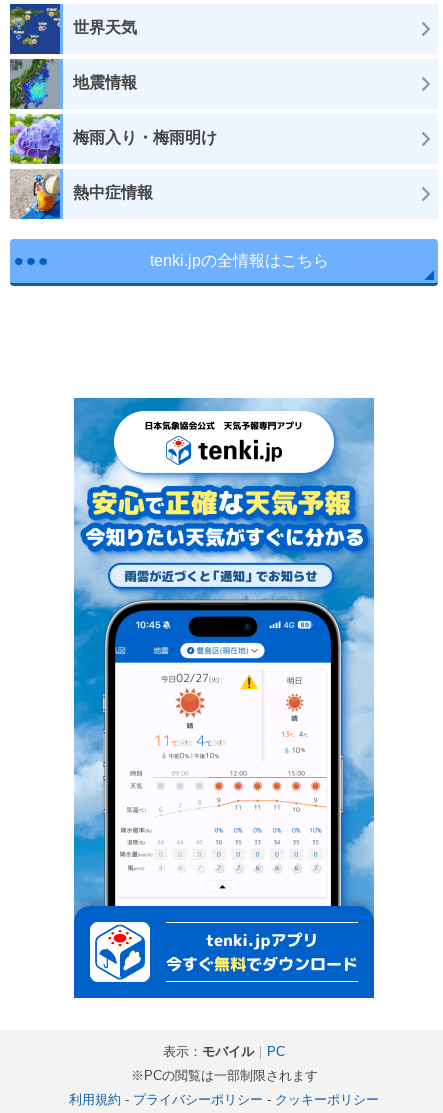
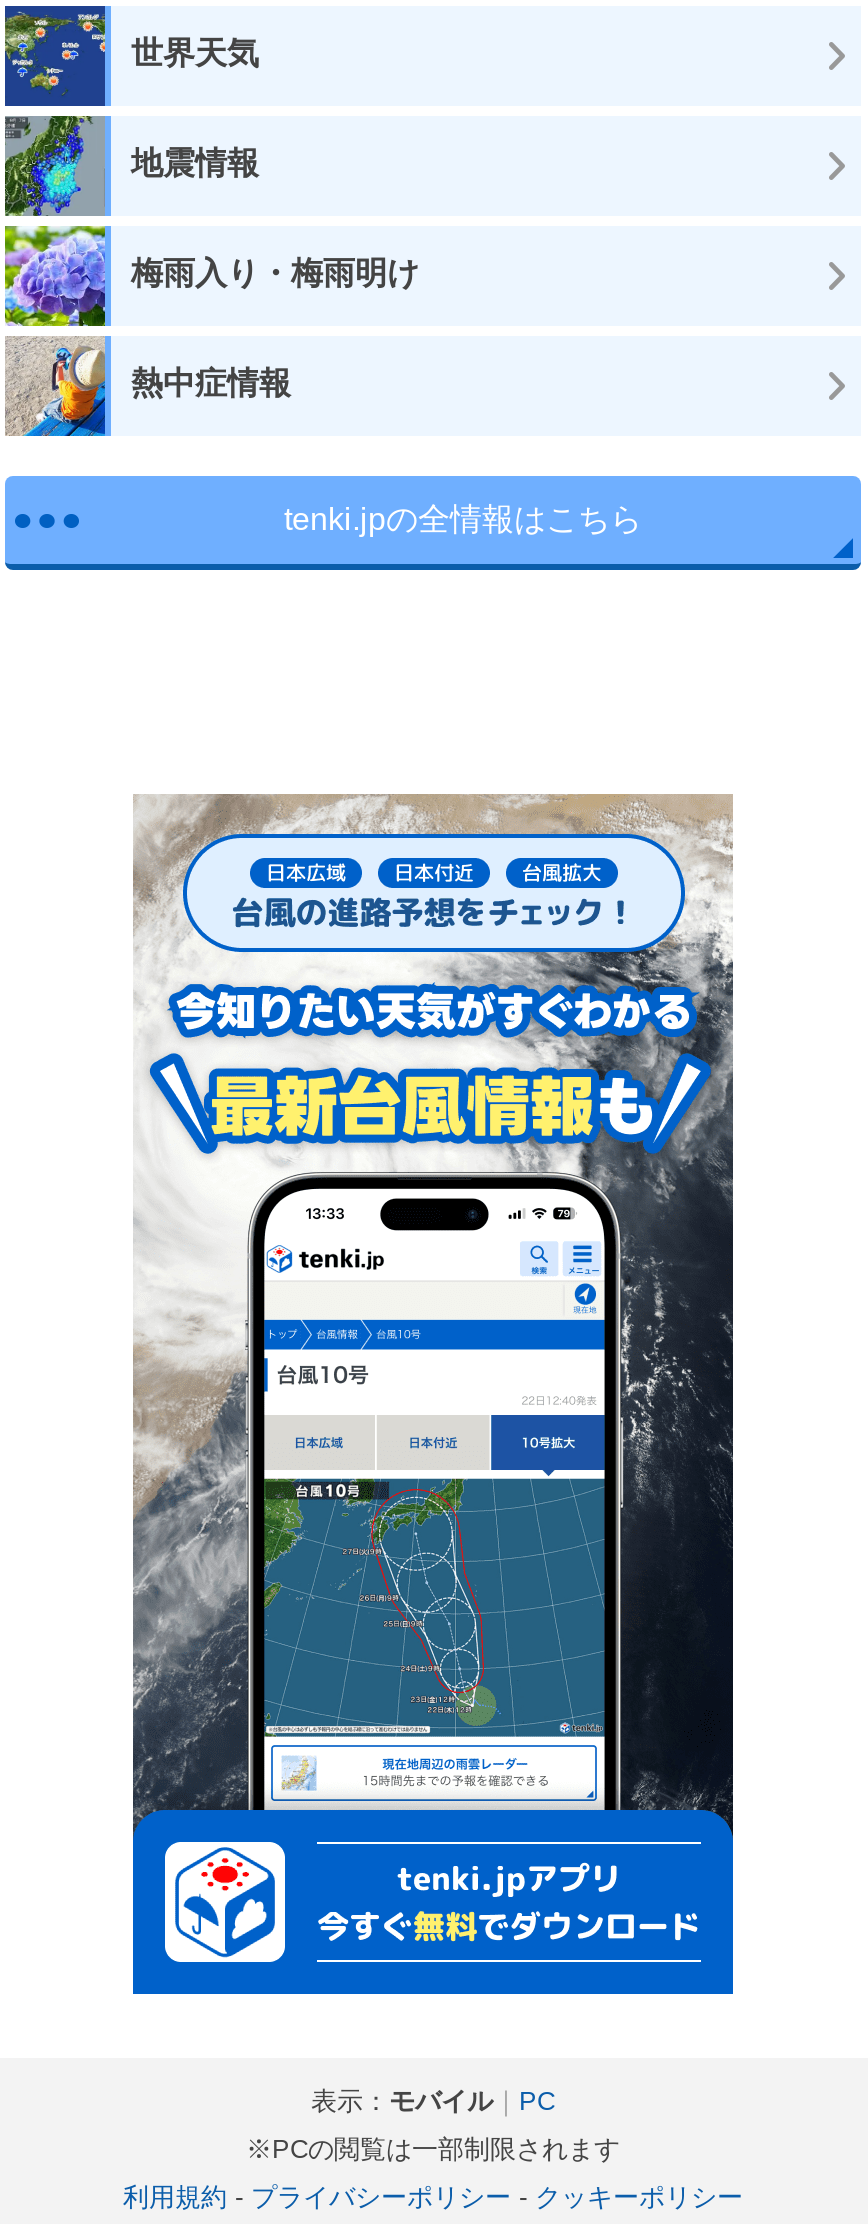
[73,397,375,917] [image] -> [131,792,735,1834] [image]

